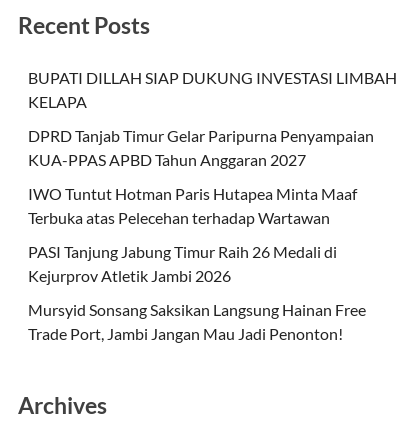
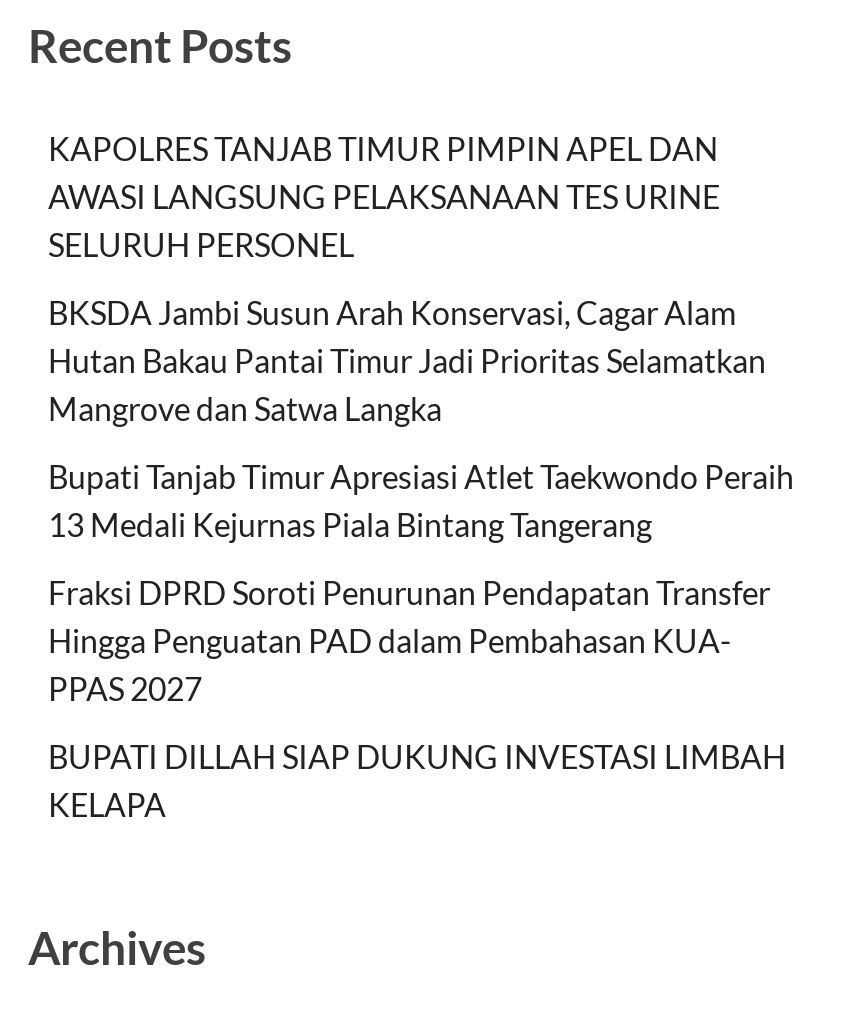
none -> [48,130,794,708] KAPOLRES TANJAB TIMUR PIMPIN APEL DAN | AWASI LANGSUNG PELAKSANAAN TES URINE | SELURUH PERSONEL | BKSDA Jambi Susun Arah Konservasi, Cagar Alam | Hutan Bakau Pantai Timur Jadi Prioritas Selamatkan | Mangrove dan Satwa Langka | Bupati Tanjab Timur Apresiasi Atlet Taekwondo Peraih | 13 Medali Kejurnas Piala Bintang Tangerang | Fraksi DPRD Soroti Penurunan Pendapatan Transfer | Hingga Penguatan PAD dalam Pembahasan KUA- | PPAS 2027
moved [28,68,397,111] -> [48,738,786,824]: BUPATI DILLAH SIAP DUKUNG INVESTASI LIMBAH | KELAPA
[28,126,374,343] DPRD Tanjab Timur Gelar Paripurna Penyampaian | KUA-PPAS APBD Tahun Anggaran 2027 | IWO Tuntut Hotman Paris Hutapea Minta Maaf | Terbuka atas Pelecehan terhadap Wartawan | PASI Tanjung Jabung Timur Raih 26 Medali di | Kejurprov Atletik Jambi 2026 | Mursyid Sonsang Saksikan Langsung Hainan Free | Trade Port, Jambi Jangan Mau Jadi Penonton! -> none

